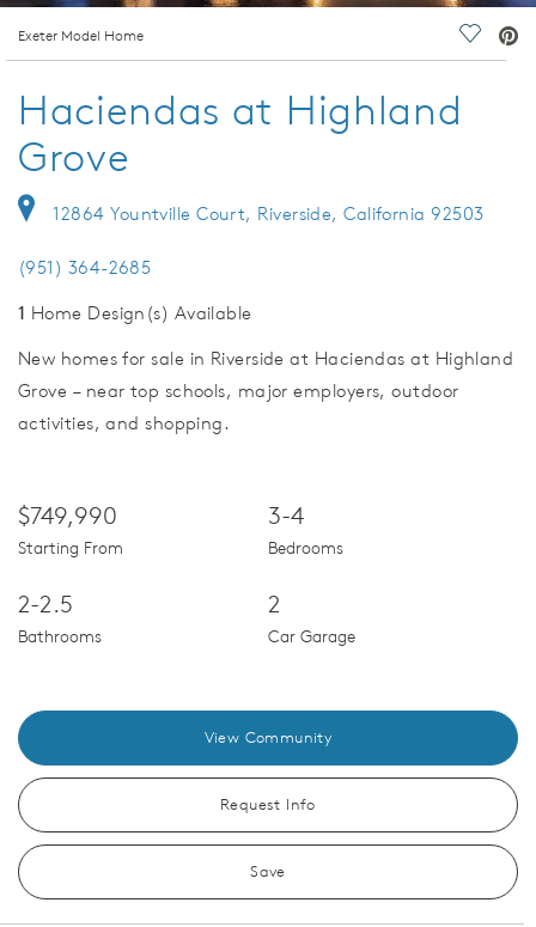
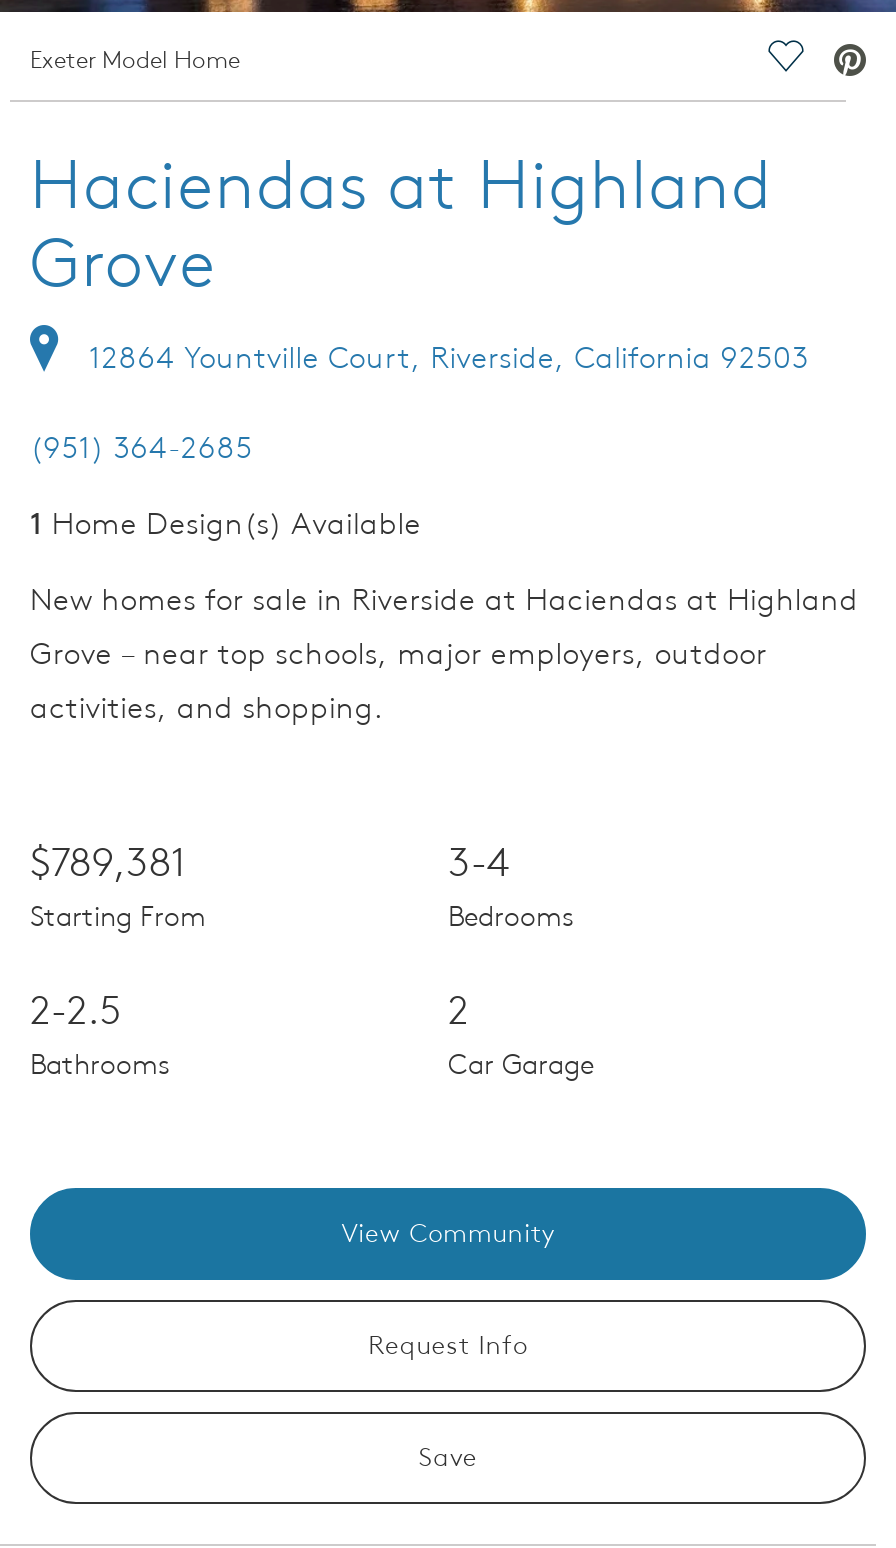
[18,500,118,530] $749,990 -> [30,836,187,886] $789,381

